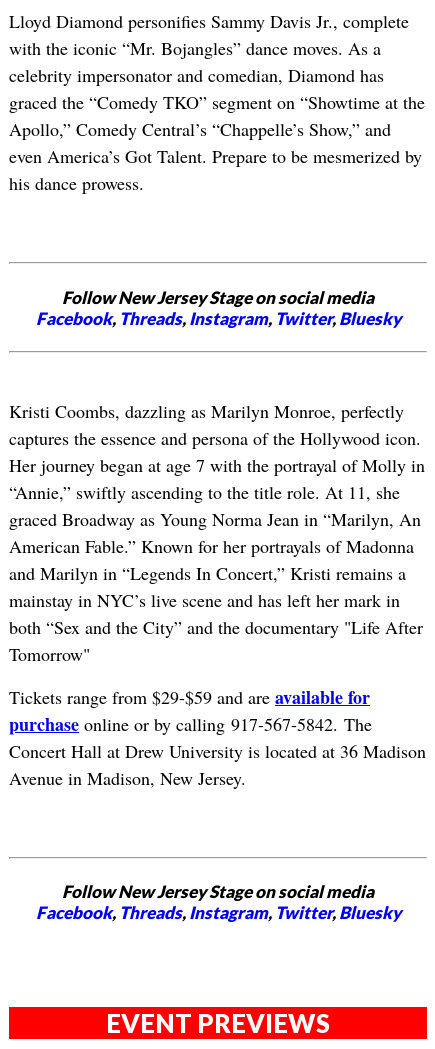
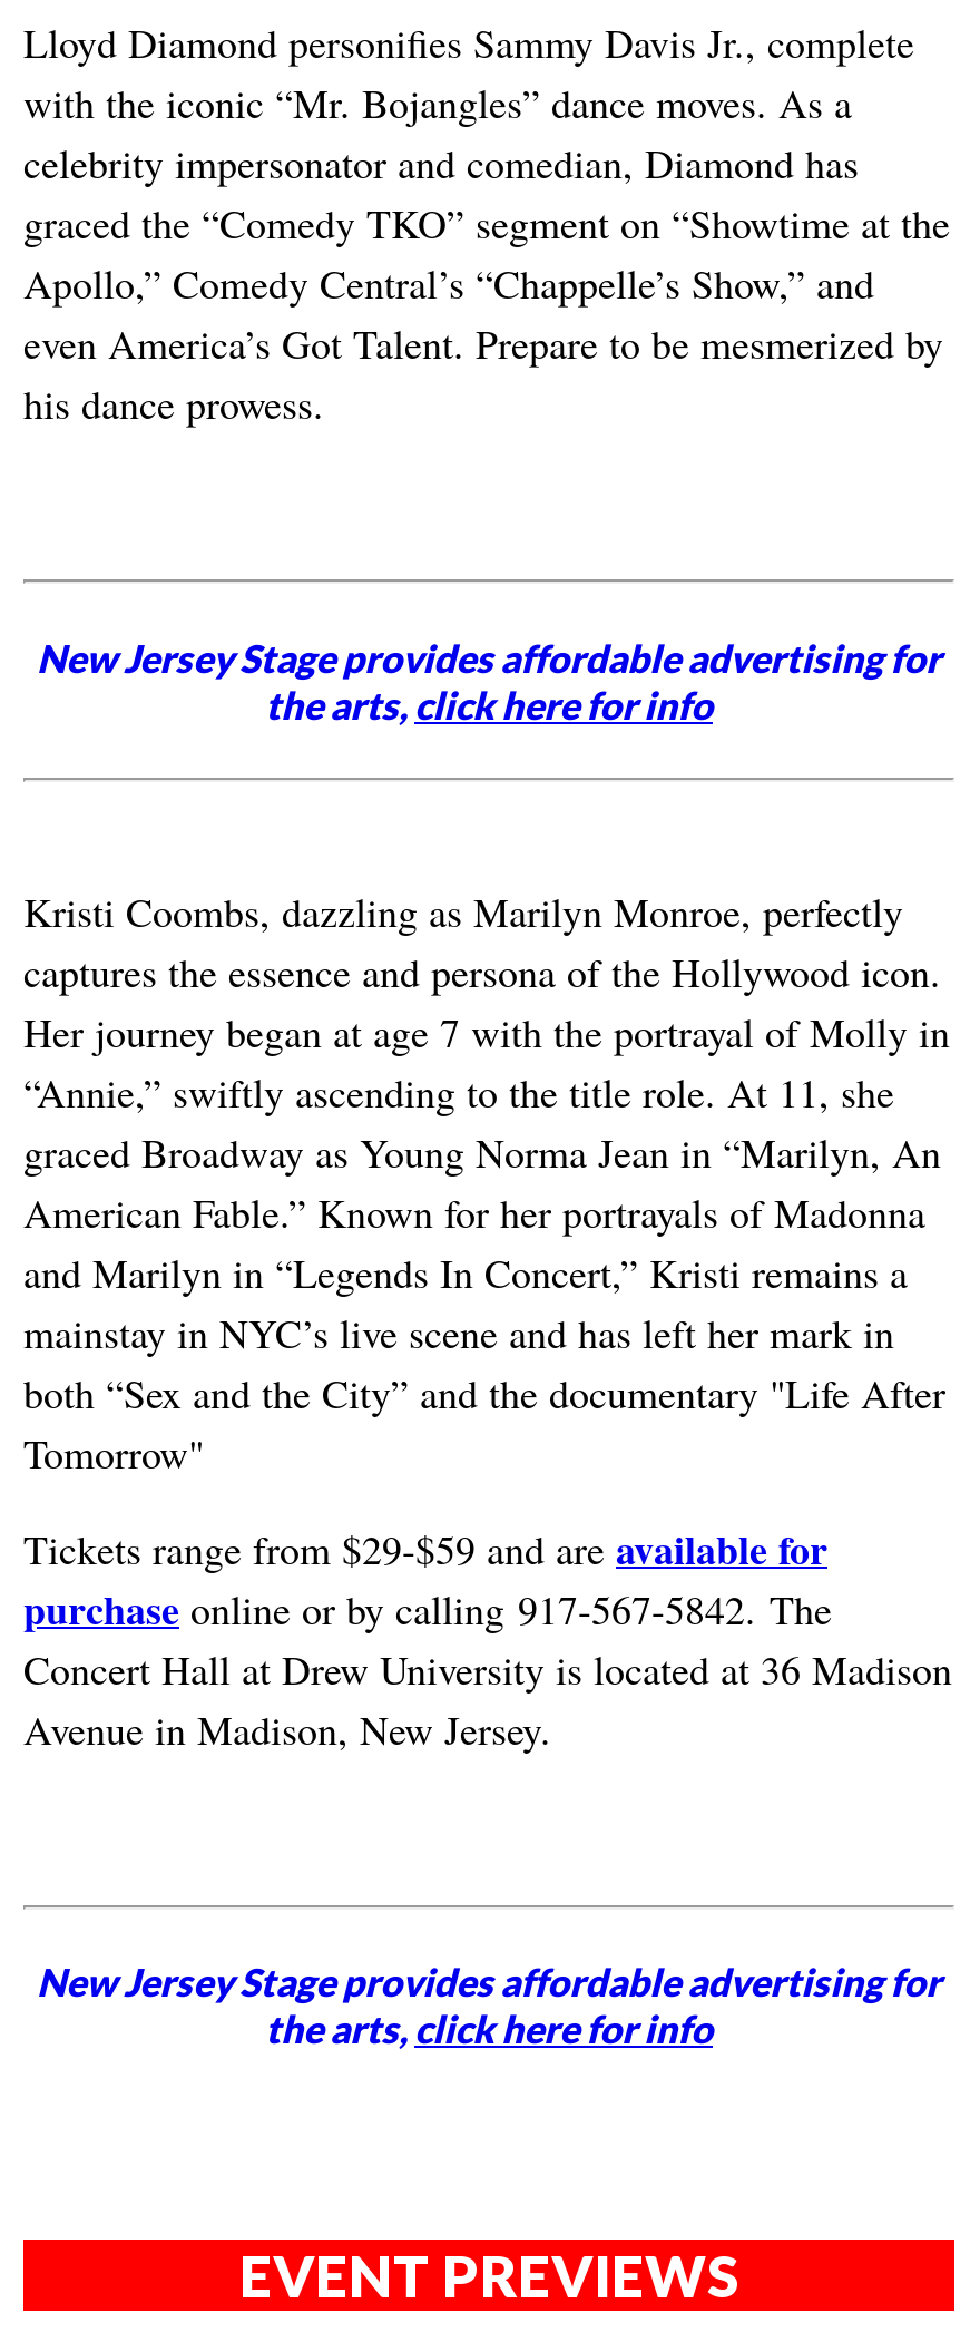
[35,287,400,329] Follow New Jersey Stage on social media | Facebook, Threads, Instagram, Twitter, Bluesky -> [37,634,941,728] New Jersey Stage provides affordable advertising for | the arts, click here for info
[35,881,400,923] Follow New Jersey Stage on social media | Facebook, Threads, Instagram, Twitter, Bluesky -> [37,1959,941,2053] New Jersey Stage provides affordable advertising for | the arts, click here for info

